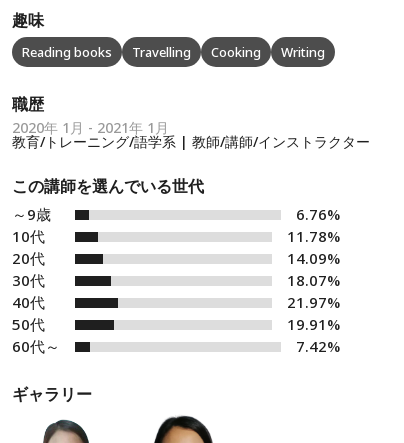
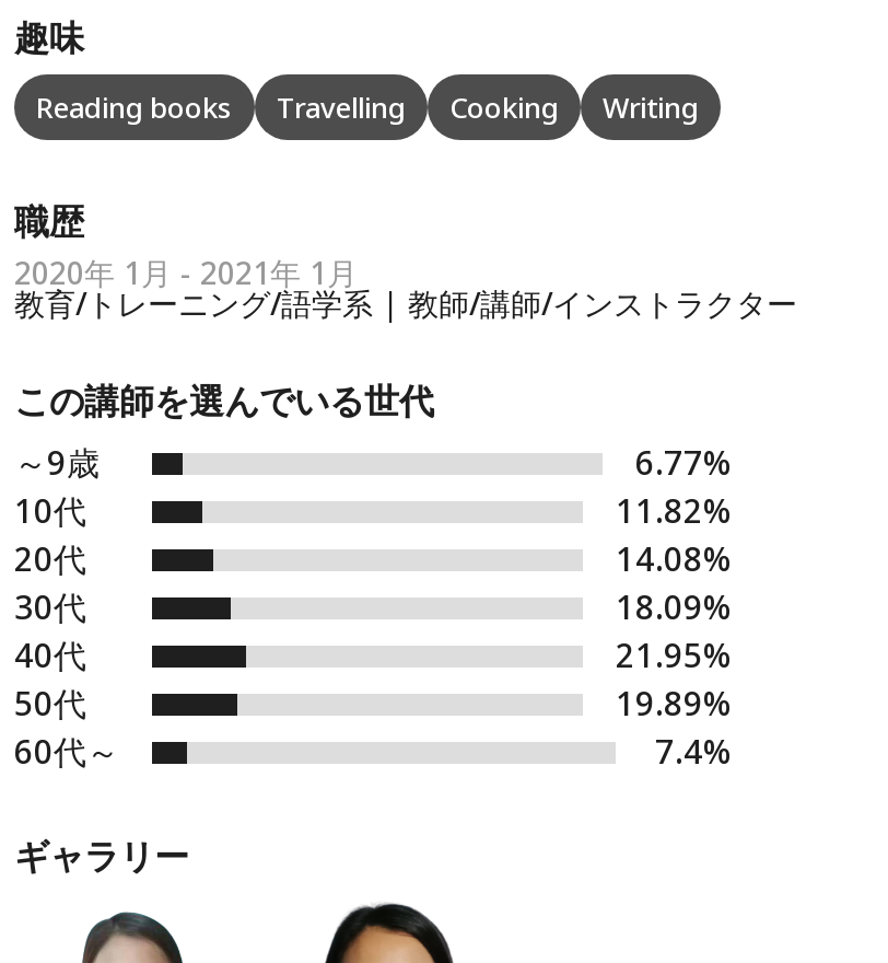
[296,204,340,224] 6.76% -> [635,440,732,484] 6.77%
[287,226,340,246] 11.78% -> [616,488,732,532] 11.82%
[287,248,340,268] 14.09% -> [616,536,732,580] 14.08%
[287,270,340,290] 18.07% -> [616,584,732,628] 18.09%
[287,292,340,312] 21.97% -> [616,633,732,676] 21.95%
[287,314,340,334] 19.91% -> [616,681,732,724] 19.89%
[296,336,340,356] 7.42% -> [655,729,732,773] 7.4%

